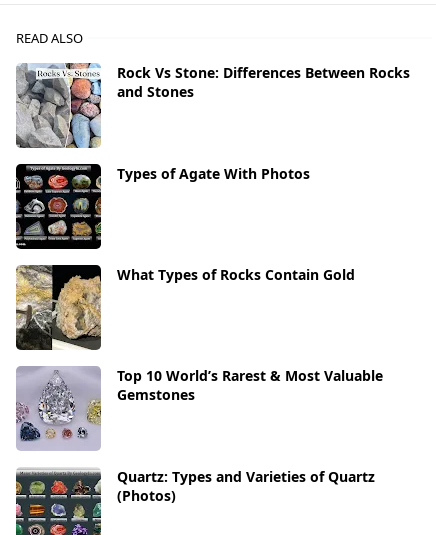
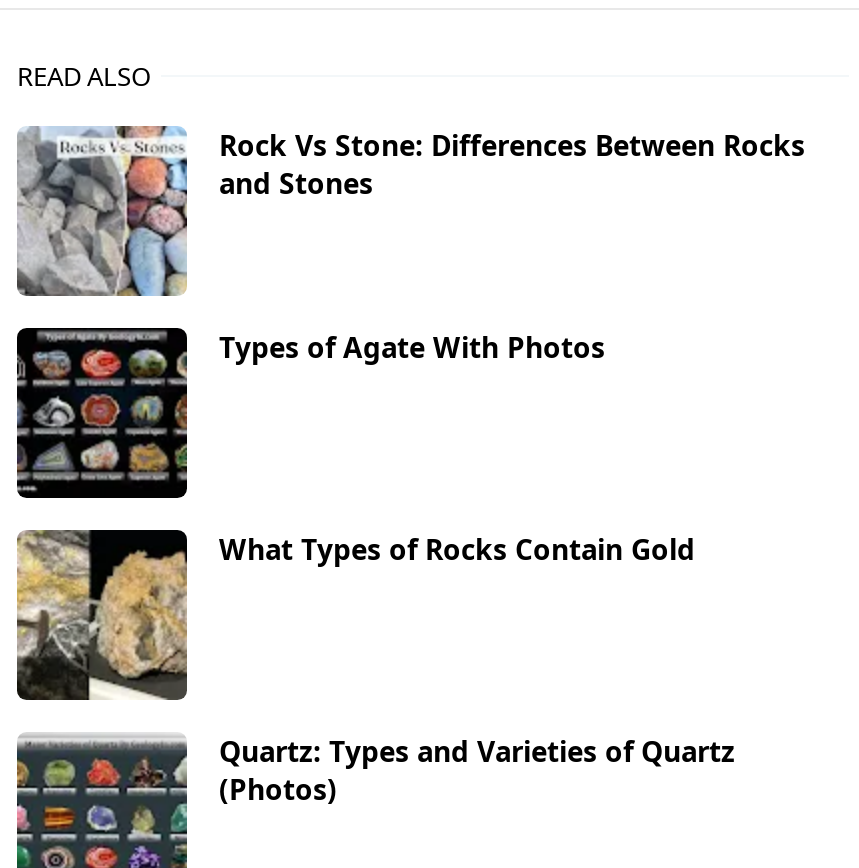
[17,366,383,451] [image] | Top 10 World’s Rarest & Most Valuable | Gemstones -> none

